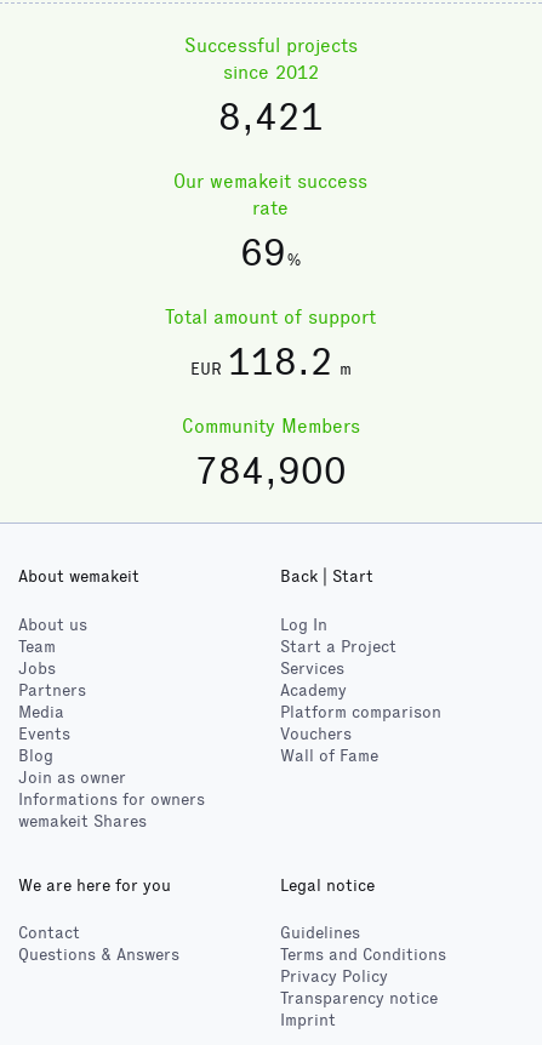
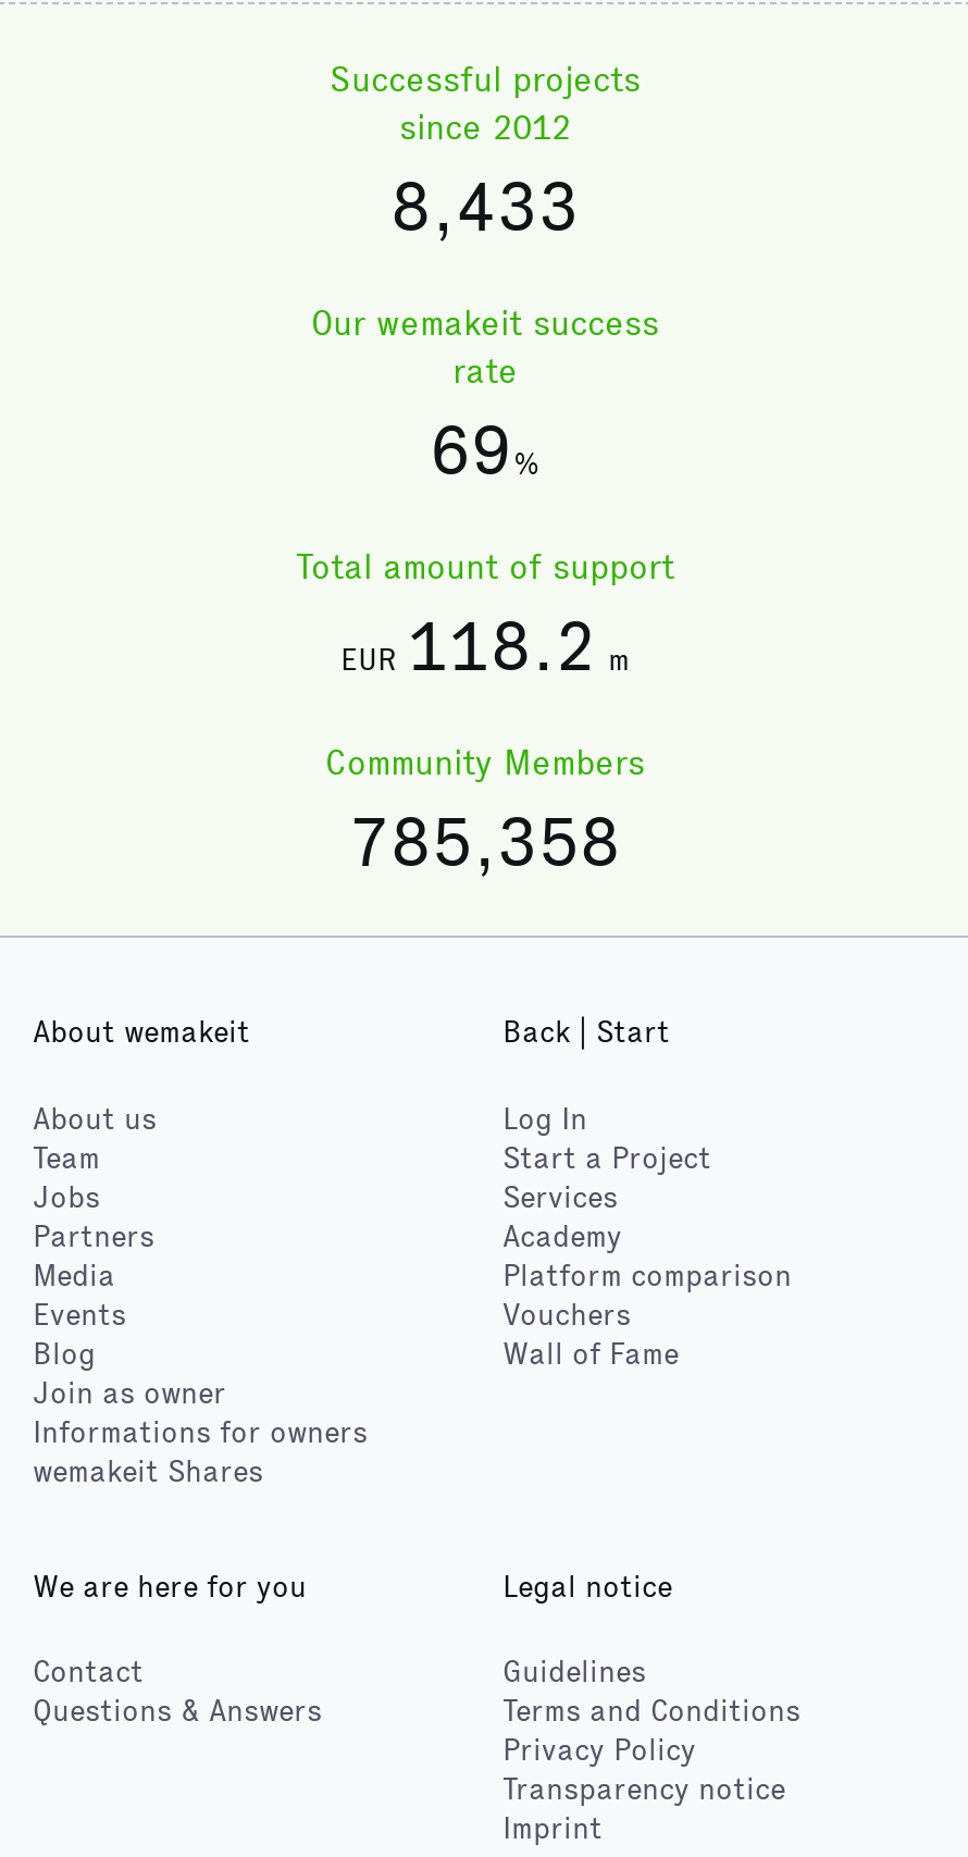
[218,94,323,141] 8,421 -> [390,166,580,251] 8,433
[195,448,346,495] 784,900 -> [349,801,621,886] 785,358

